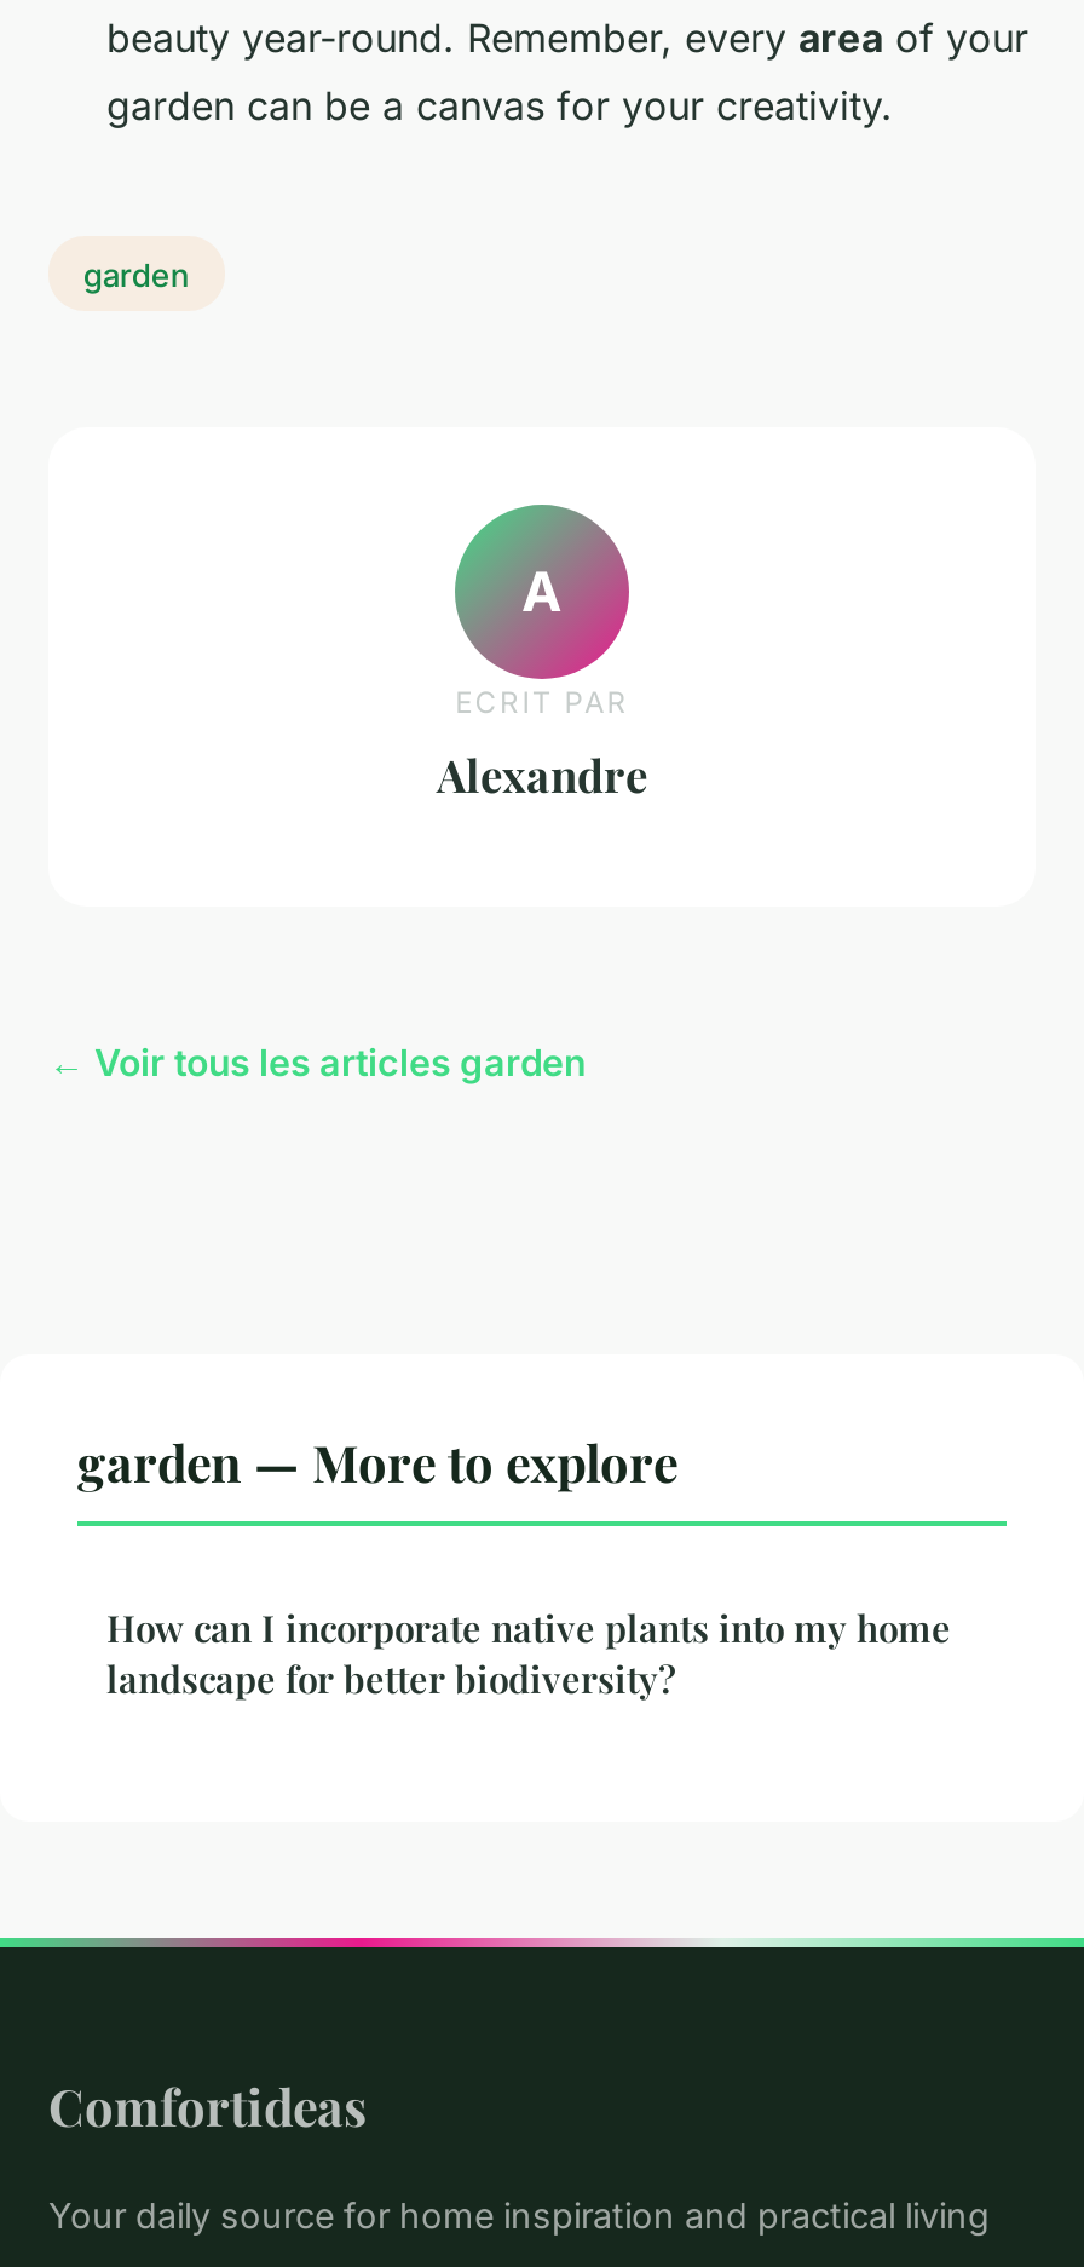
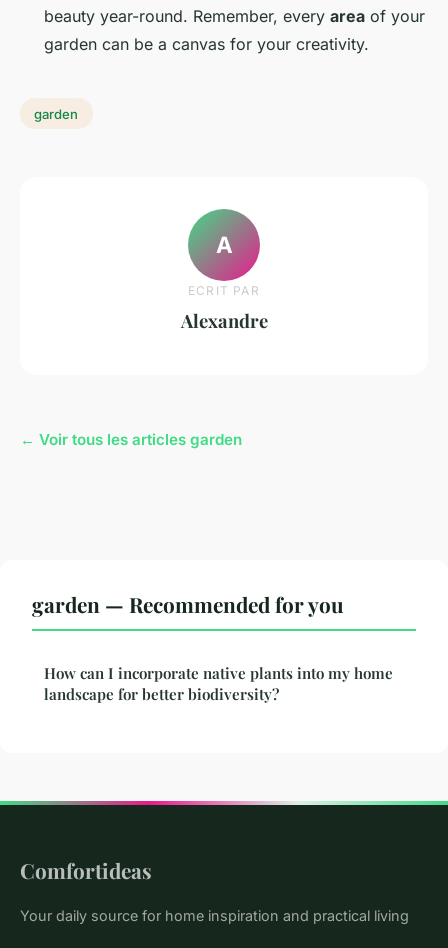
[77,1427,677,1495] garden — More to explore -> [32,590,344,618] garden — Recommended for you

